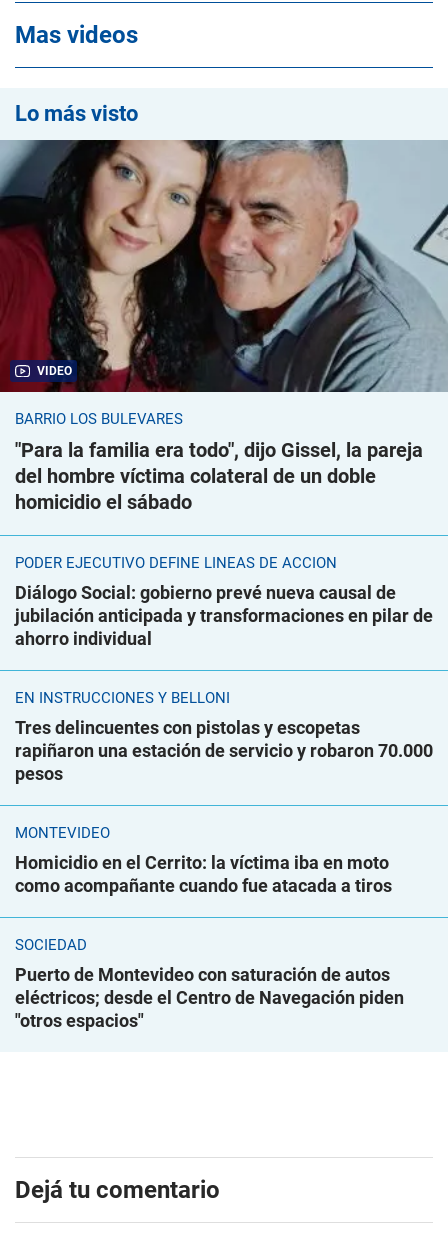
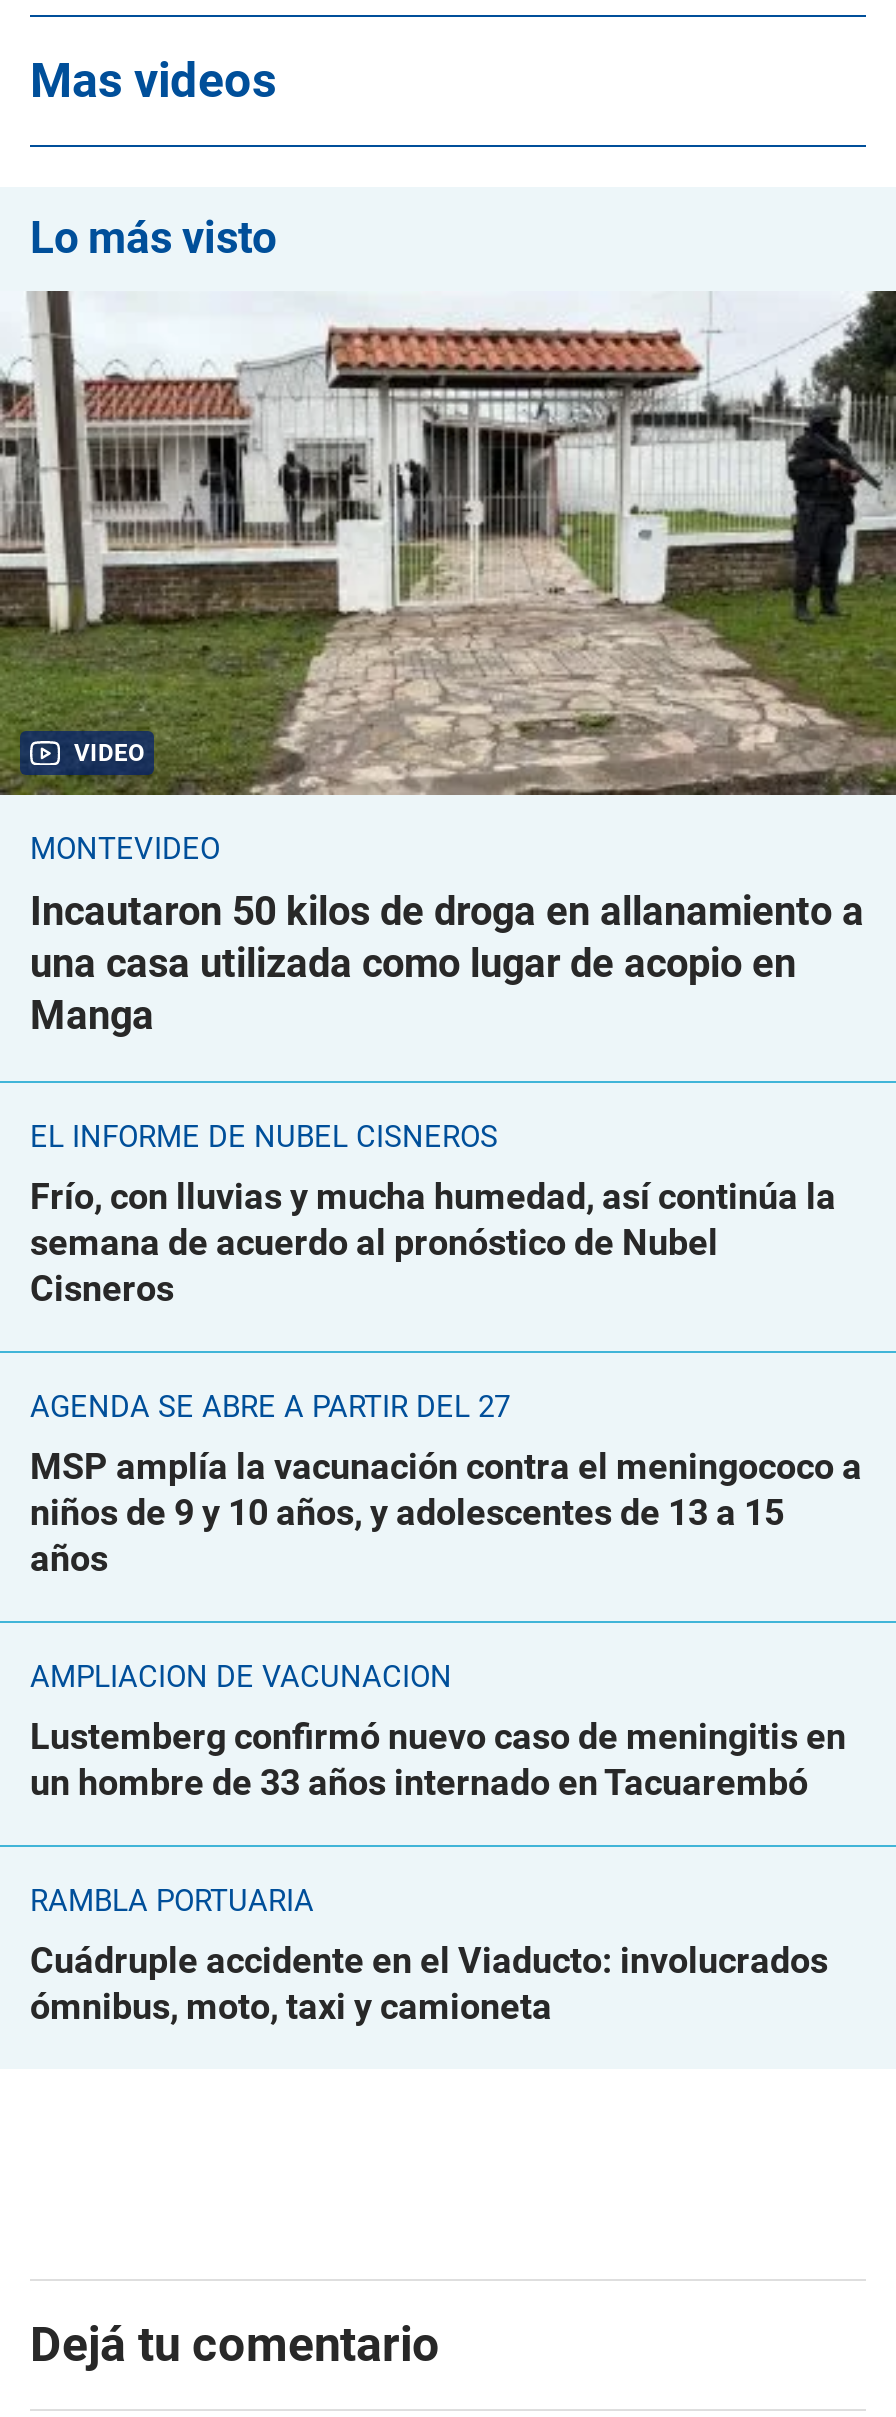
[3,139,445,393] [image] -> [6,289,890,797] [image]
[15,410,433,784] BARRIO LOS BULEVARES | "Para la familia era todo", dijo Gissel, la pareja | del hombre víctima colateral de un doble | homicidio el sábado | PODER EJECUTIVO DEFINE LÍNEAS DE ACCIÓN | Diálogo Social: gobierno prevé nueva causal de | jubilación anticipada y transformaciones en pilar de | ahorro individual | EN INSTRUCCIONES Y BELLONI | Tres delincuentes con pistolas y escopetas | rapiñaron una estación de servicio y robaron 70.000 | pesos -> none
moved [15,824,110,842] -> [30,831,220,867]: MONTEVIDEO
[15,852,404,1031] Homicidio en el Cerrito: la víctima iba en moto | como acompañante cuando fue atacada a tiros | SOCIEDAD | Puerto de Montevideo con saturación de autos | eléctricos; desde el Centro de Navegación piden | "otros espacios" -> [30,887,864,2027] Incautaron 50 kilos de droga en allanamiento a | una casa utilizada como lugar de acopio en | Manga | EL INFORME DE NUBEL CISNEROS | Frío, con lluvias y mucha humedad, así continúa la | semana de acuerdo al pronóstico de Nubel | Cisneros | AGENDA SE ABRE A PARTIR DEL 27 | MSP amplía la vacunación contra el meningococo a | niños de 9 y 10 años, y adolescentes de 13 a 15 | años | AMPLIACIÓN DE VACUNACIÓN | Lustemberg confirmó nuevo caso de meningitis en | un hombre de 33 años internado en Tacuarembó | RAMBLA PORTUARIA | Cuádruple accidente en el Viaducto: involucrados | ómnibus, moto, taxi y camioneta

